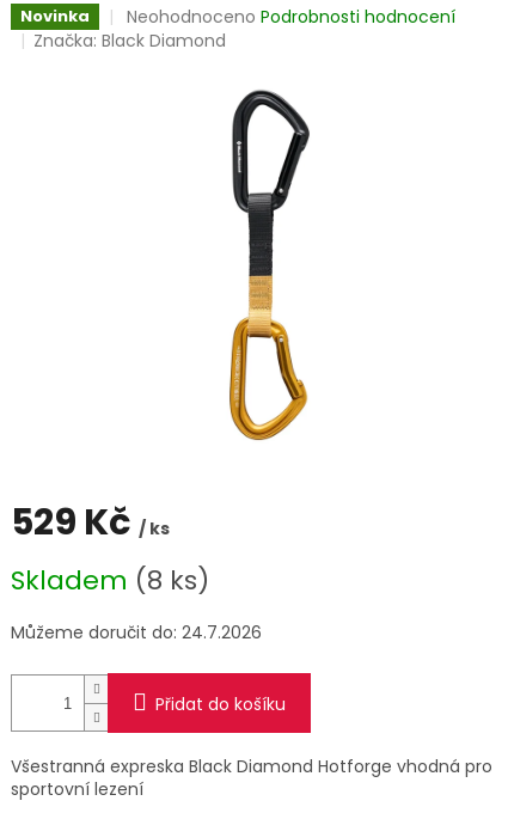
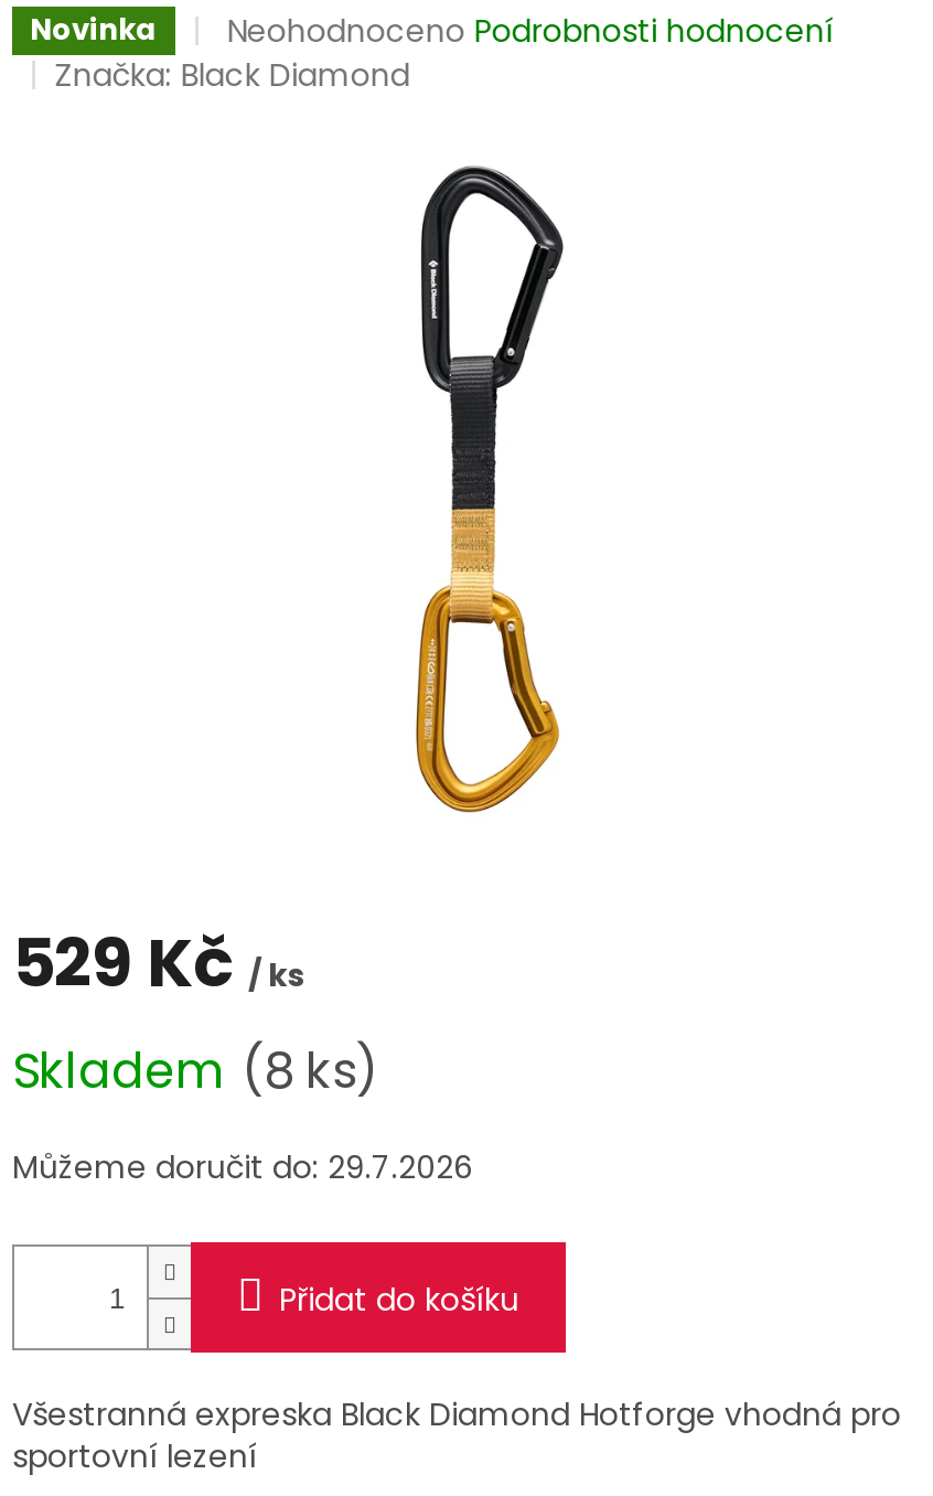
[11,621,262,645] Můžeme doručit do: 24.7.2026 -> [12,1146,473,1190] Můžeme doručit do: 29.7.2026

